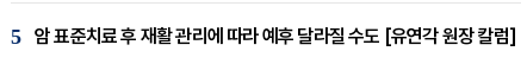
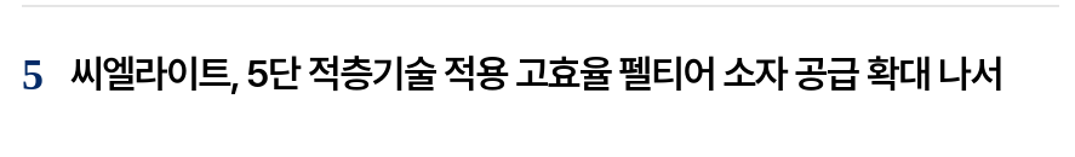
[35,25,516,48] 암 표준치료 후 재활 관리에 따라 예후 달라질 수도 [유연각 원장 칼럼] -> [70,51,1002,97] 씨엘라이트, 5단 적층기술 적용 고효율 펠티어 소자 공급 확대 나서

